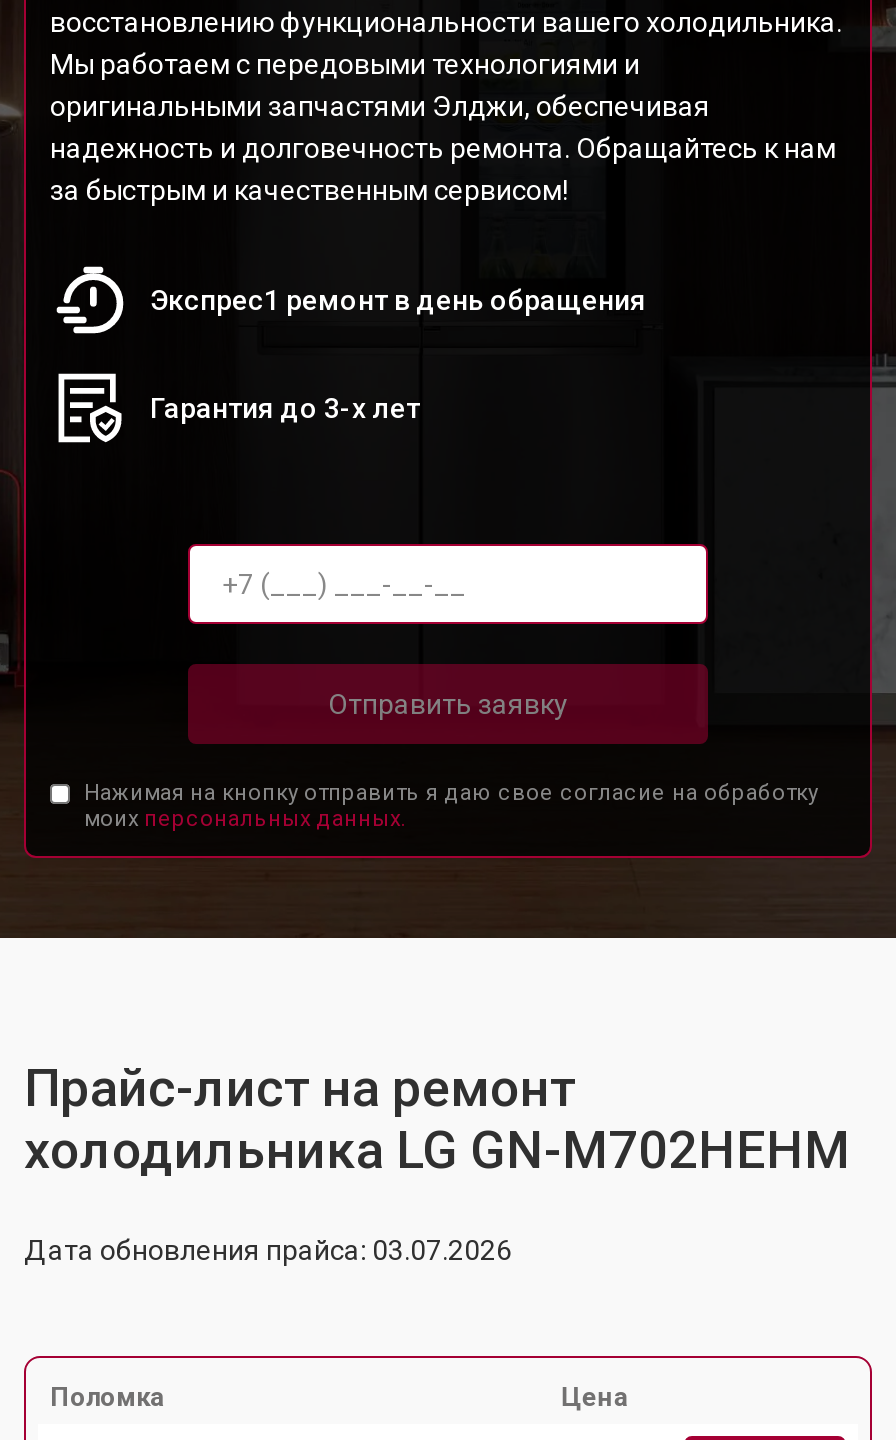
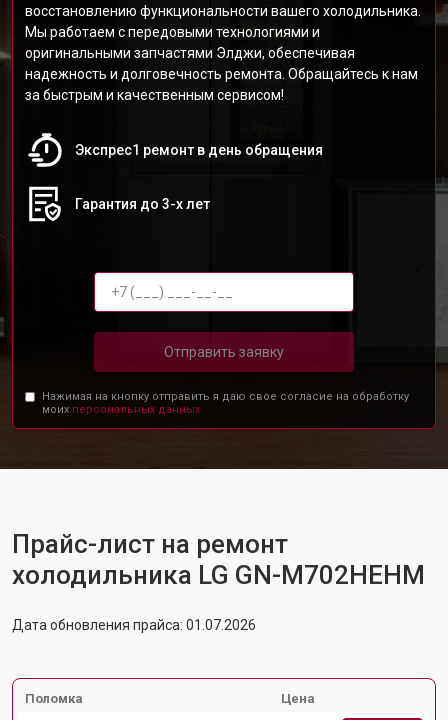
[24,1234,512,1266] Дата обновления прайса: 03.07.2026 -> [12,617,256,633] Дата обновления прайса: 01.07.2026

